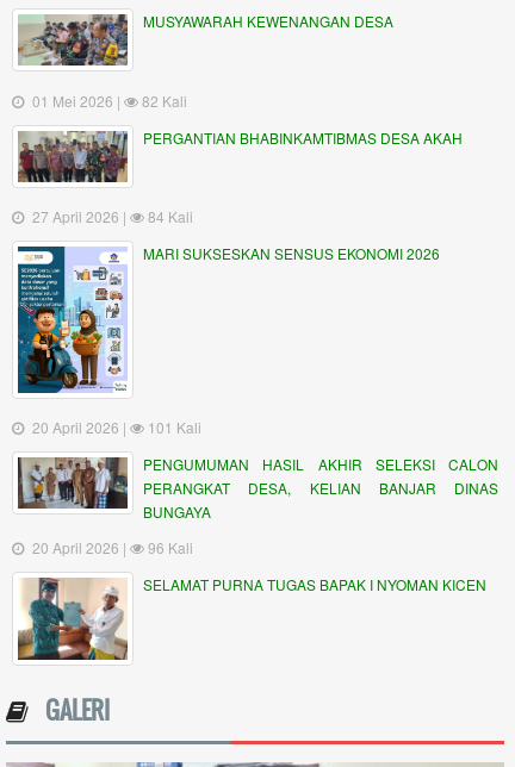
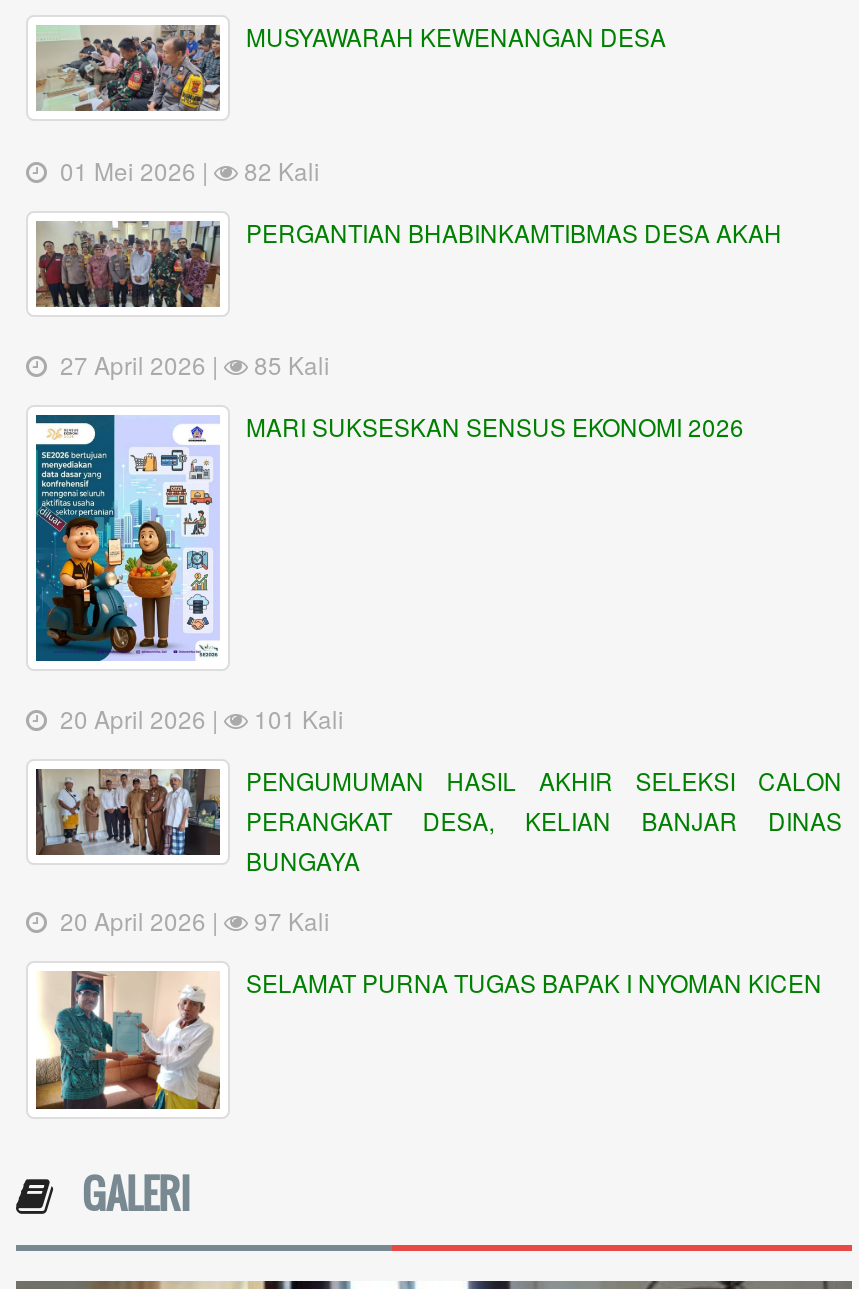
[144,206,193,227] 84 Kali -> [248,348,330,382] 85 Kali
[144,537,193,558] 96 Kali -> [248,904,330,938] 97 Kali

